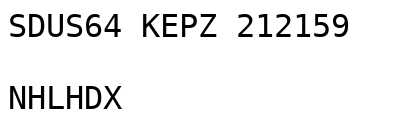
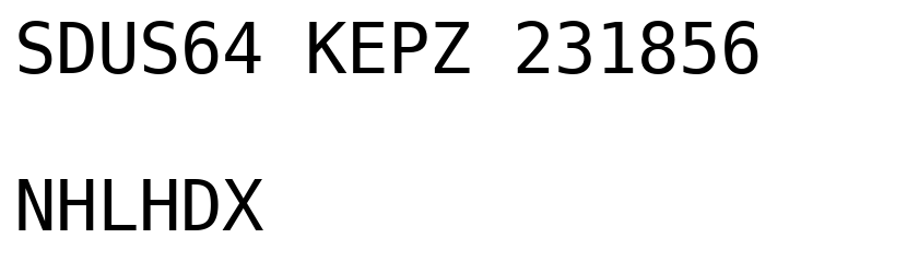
[8,8,350,44] SDUS64 KEPZ 212159 -> [14,10,762,88] SDUS64 KEPZ 231856

